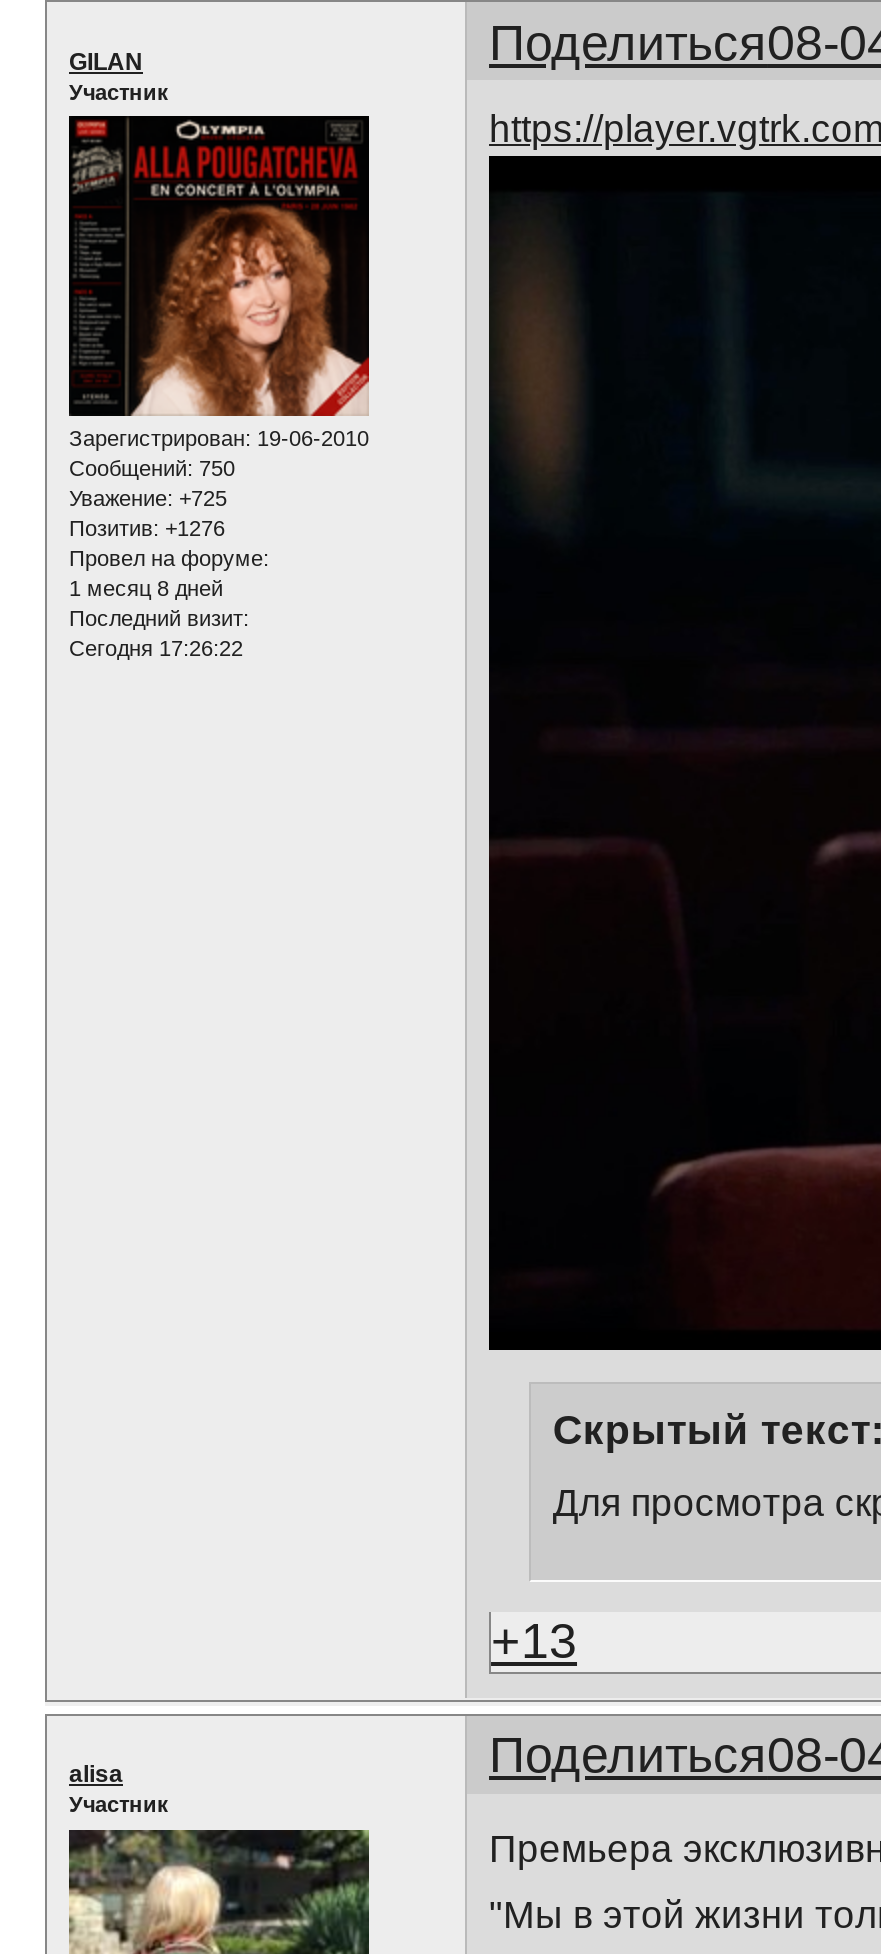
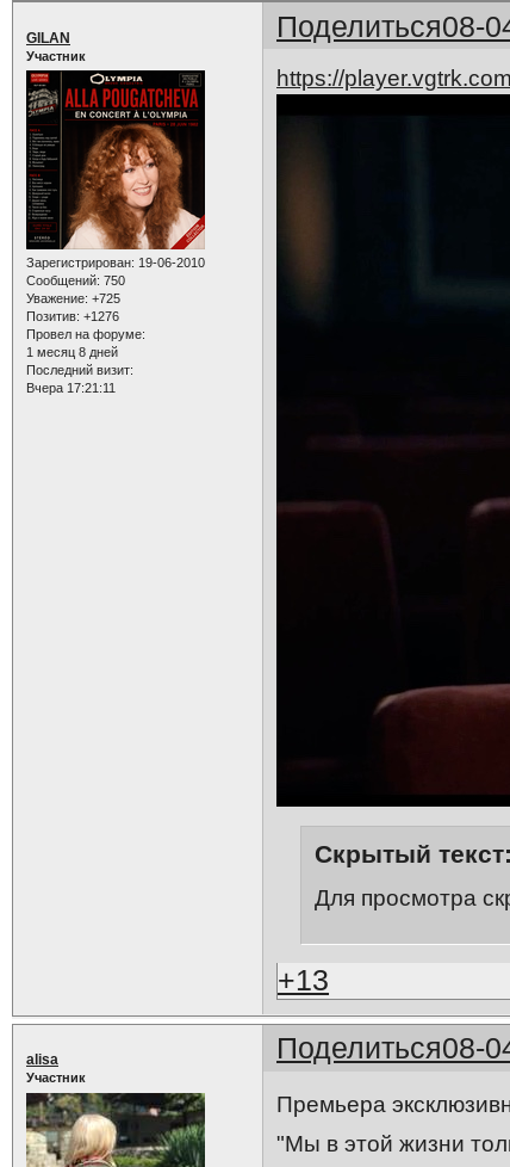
[69,636,243,660] Сегодня 17:26:22 -> [26,381,116,395] Вчера 17:21:11

